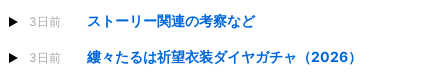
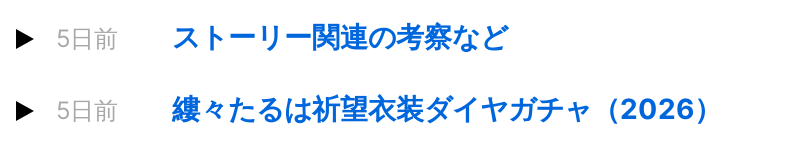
[29,12,255,29] 3日前 ストーリー関連の考察など -> [56,19,508,53] 5日前 ストーリー関連の考察など
[29,48,362,65] 3日前 縷々たるは祈望衣装ダイヤガチャ（2026） -> [56,91,722,125] 5日前 縷々たるは祈望衣装ダイヤガチャ（2026）

